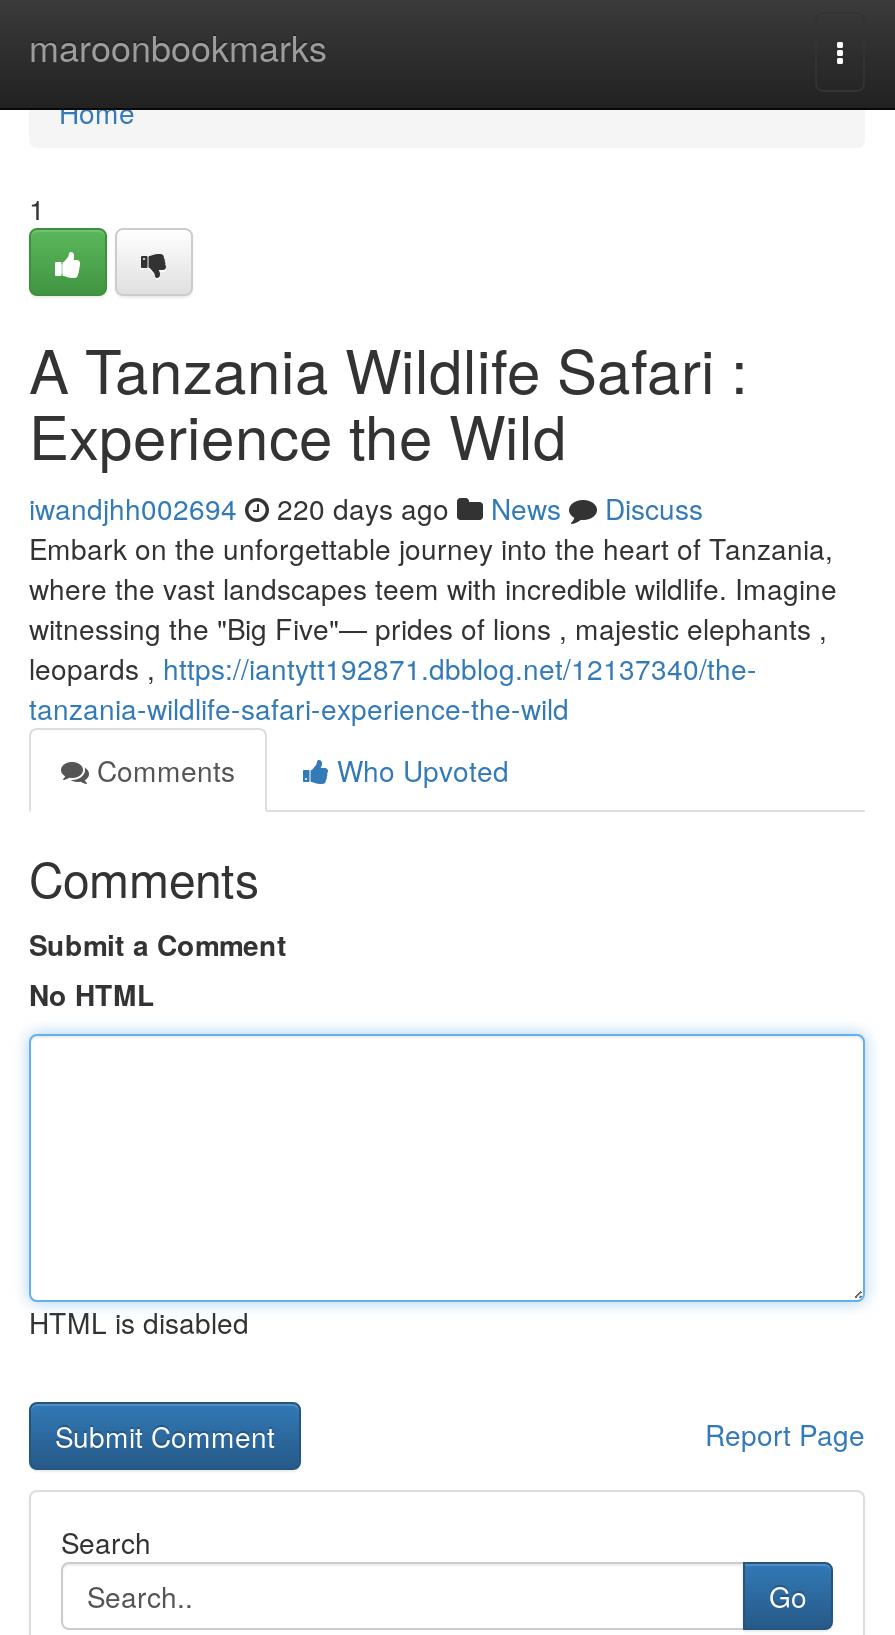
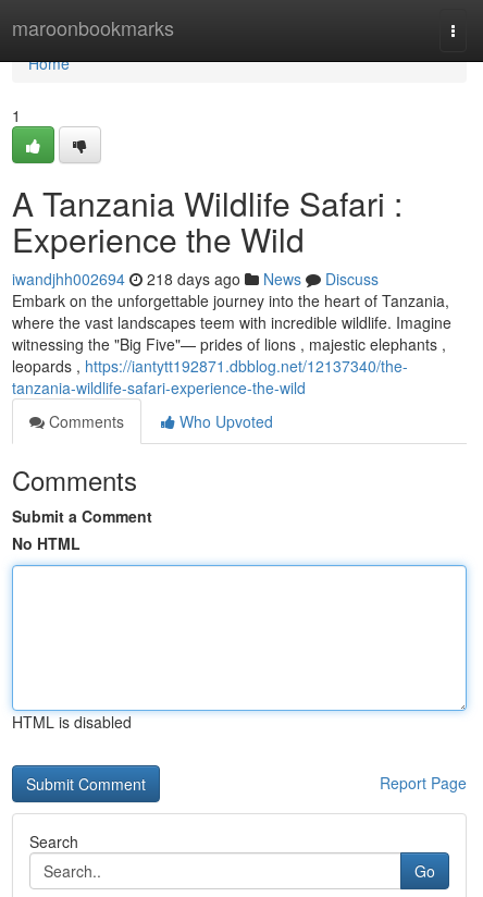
[29,488,703,528] iwandjhh002694 220 days ago News Discuss -> [12,268,379,290] iwandjhh002694 218 days ago News Discuss

